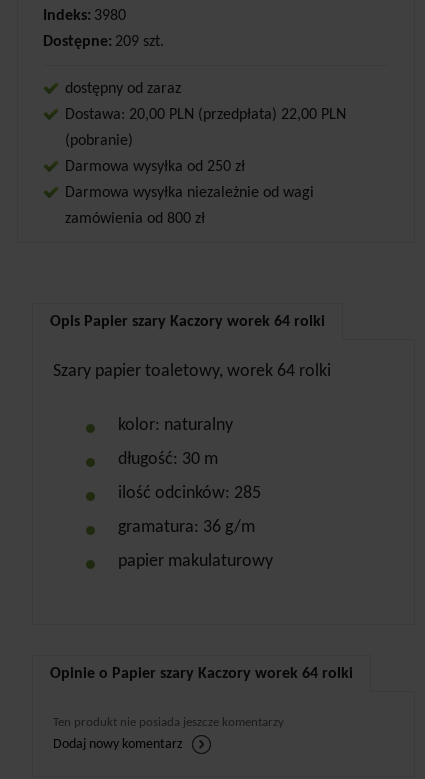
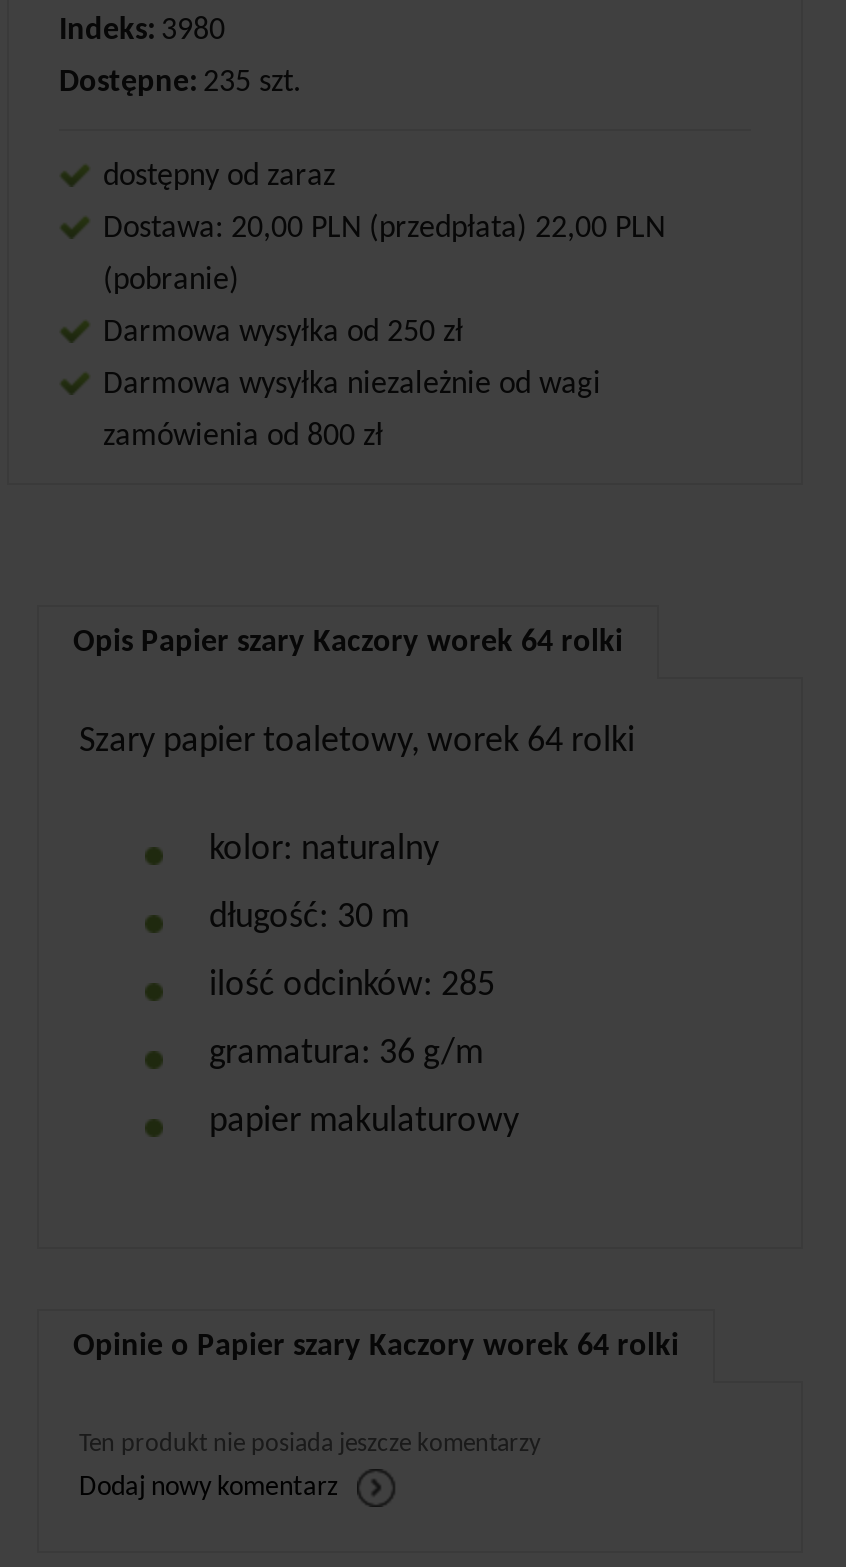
[43,33,164,49] Dostępne: 209 szt. -> [59,66,301,98] Dostępne: 235 szt.

